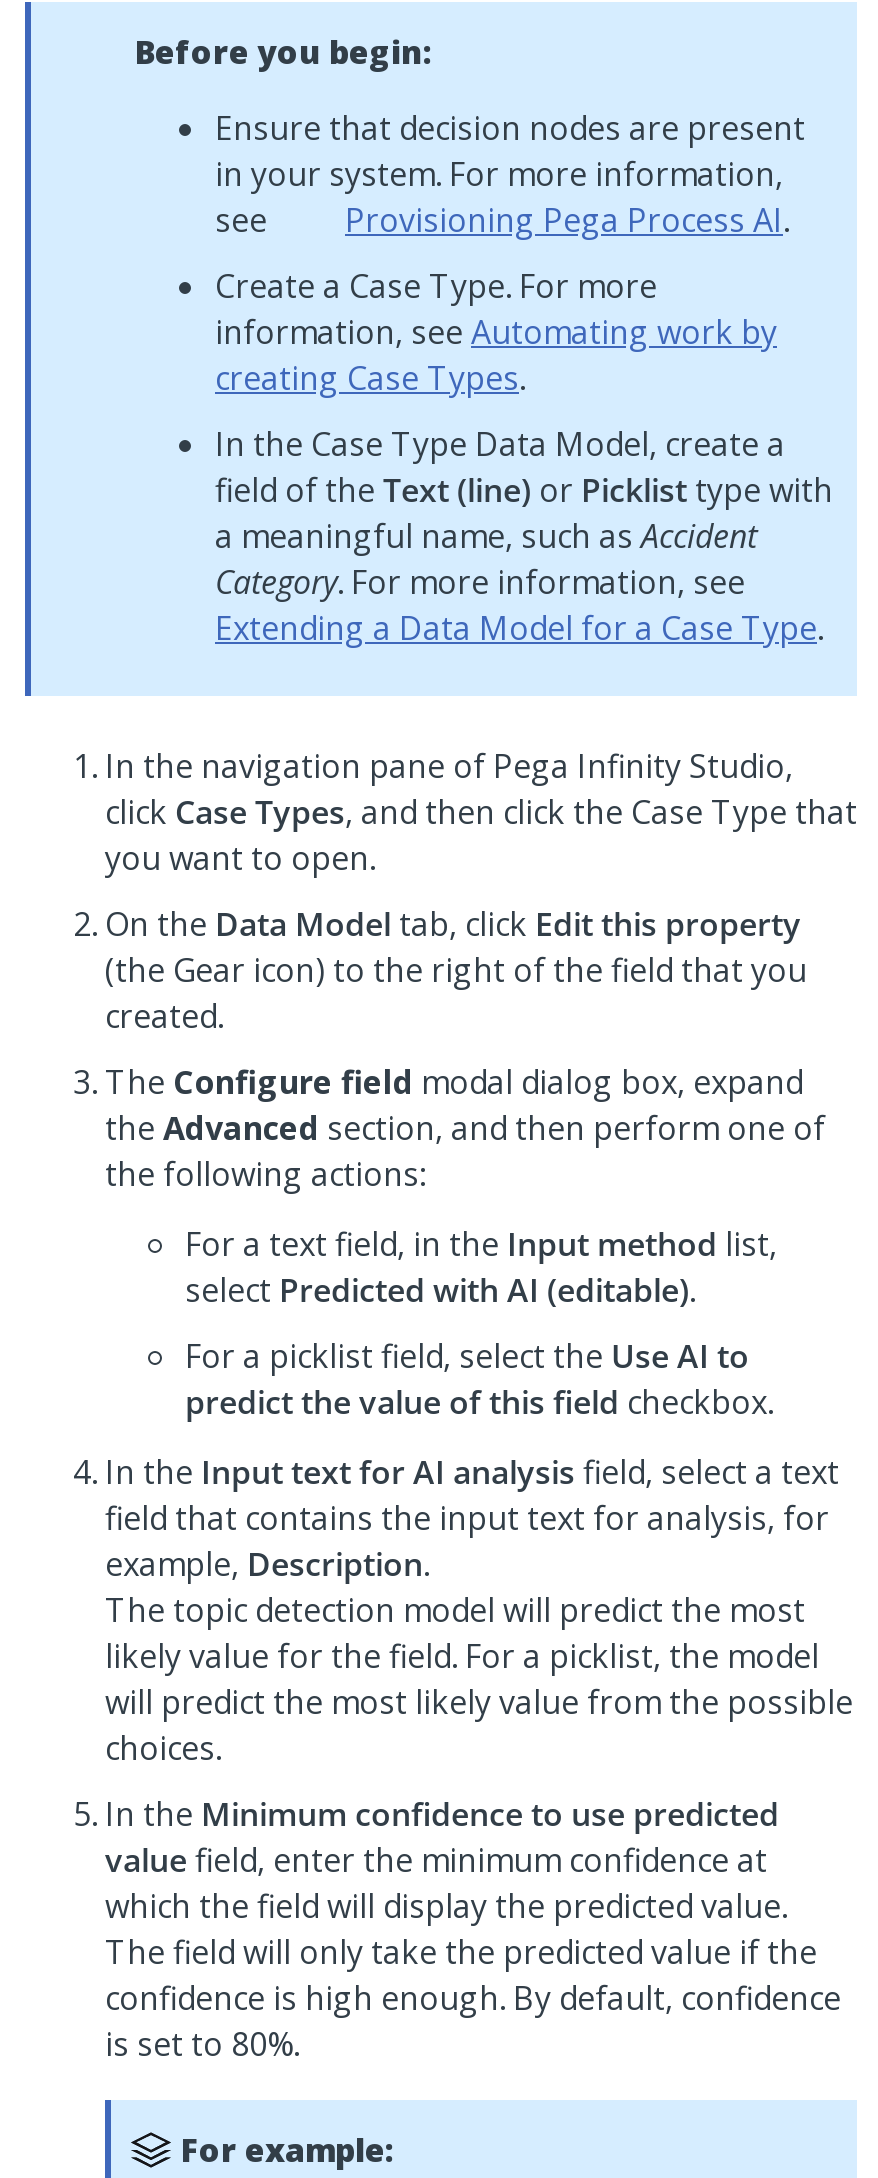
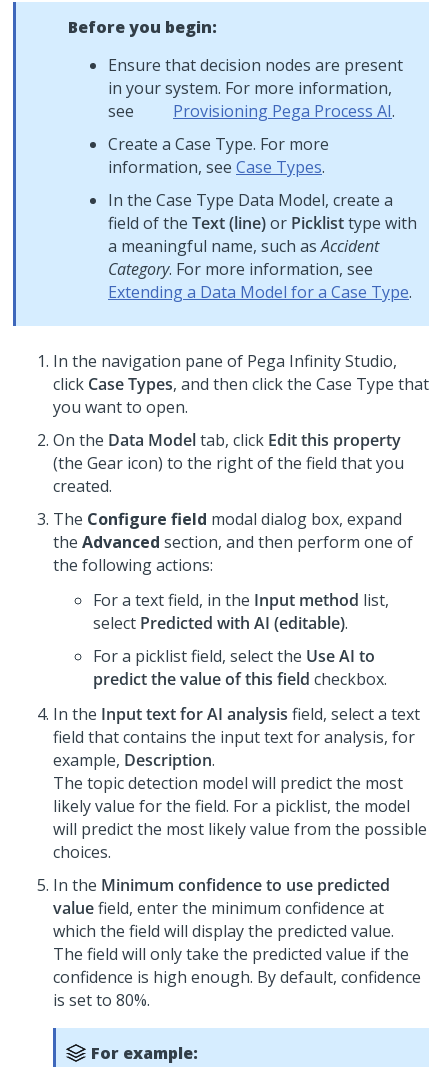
[215,310,777,400] information, see Automating work by | creating Case Types. -> [108,156,325,178] information, see Case Types.

